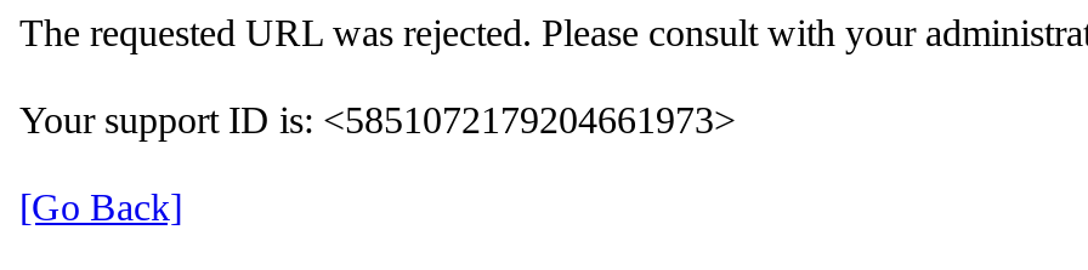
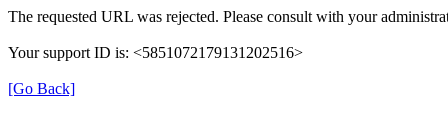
[19,99,736,140] Your support ID is: <5851072179204661973> -> [8,44,303,61] Your support ID is: <5851072179131202516>

